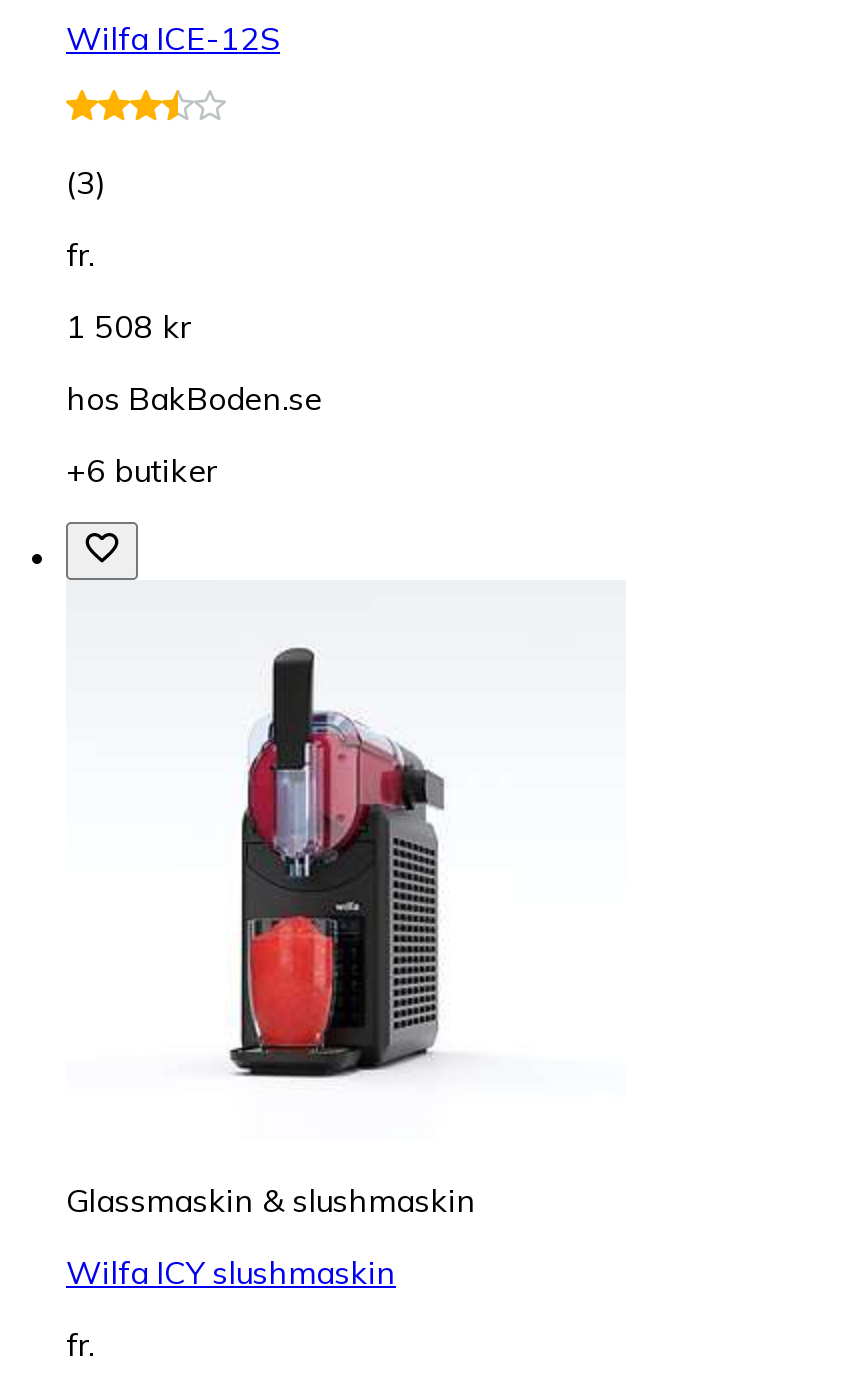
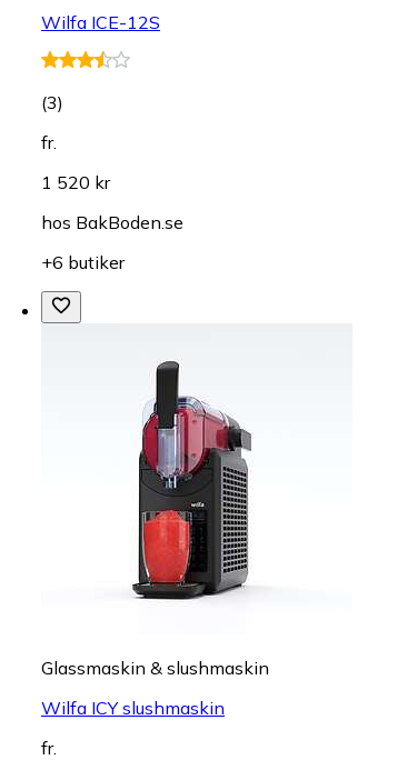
[66,306,190,346] 1 508 kr -> [41,171,110,193] 1 520 kr

